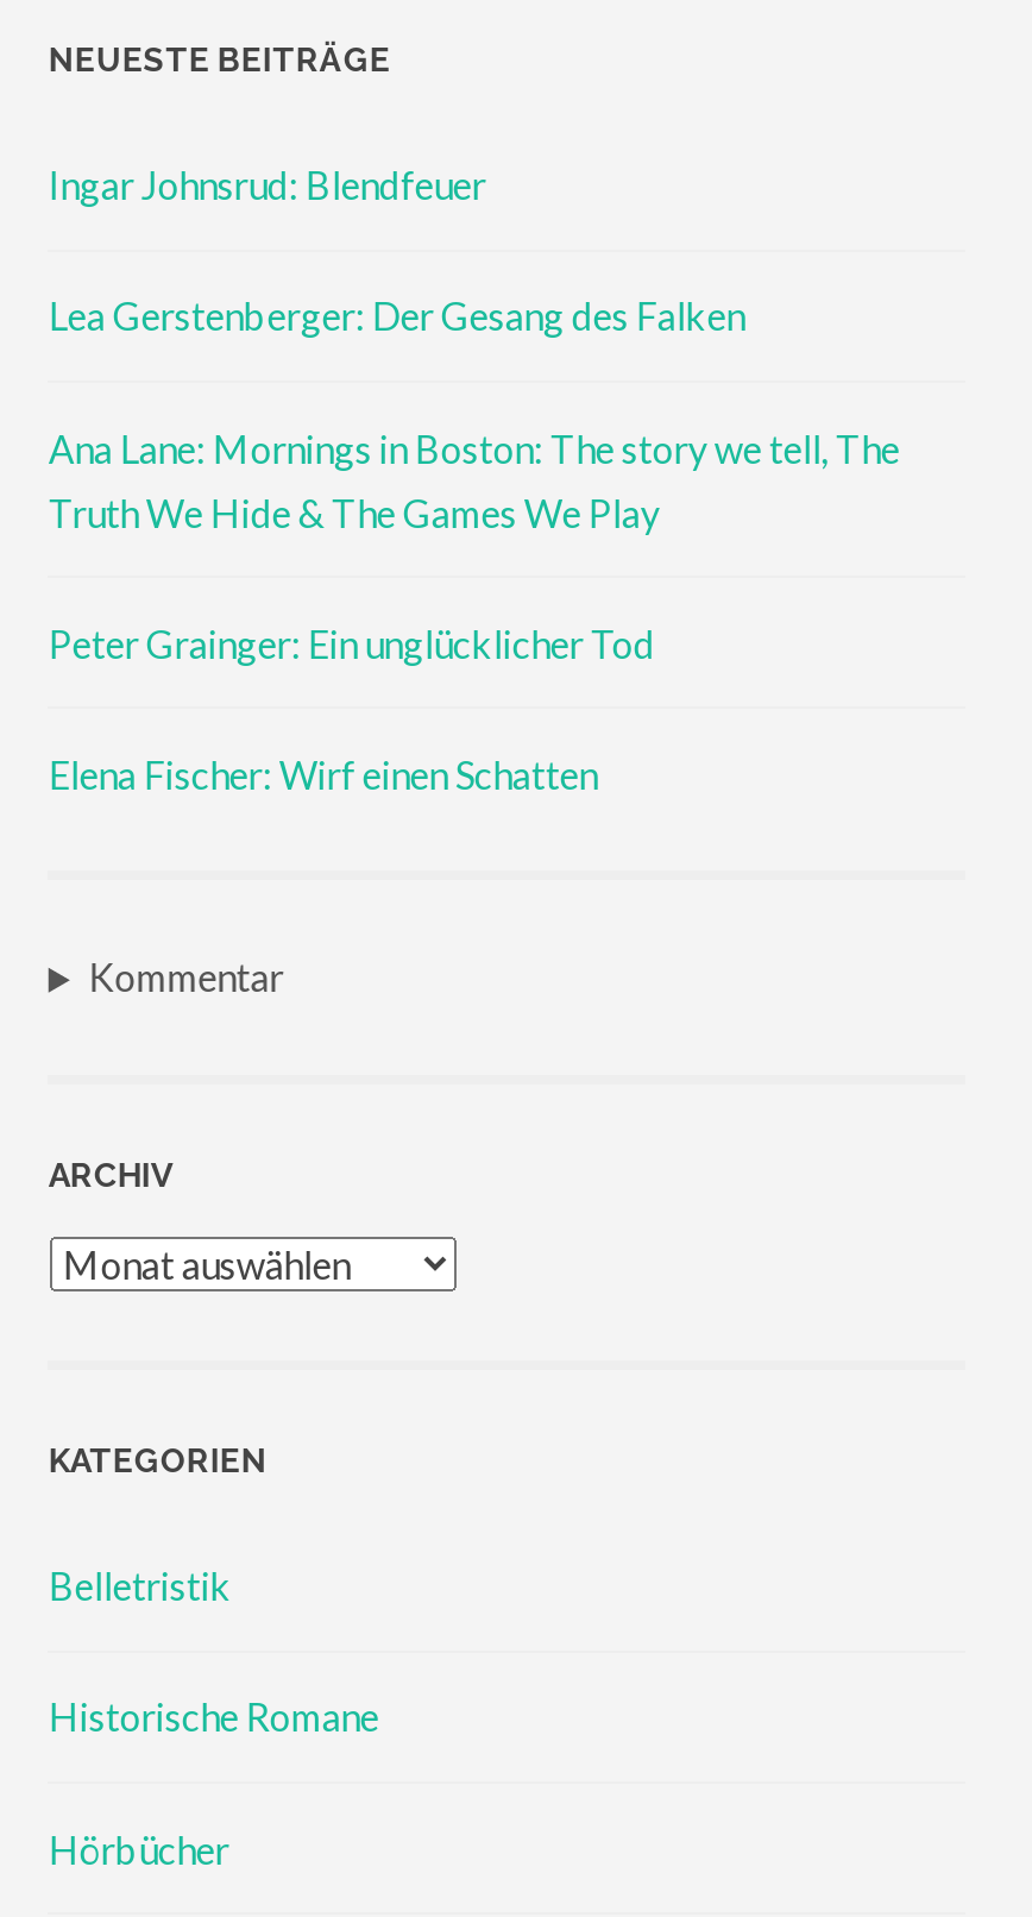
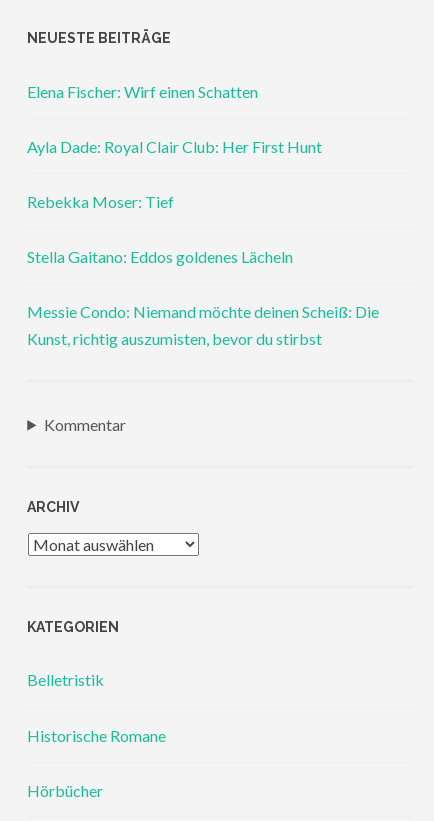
[49,163,900,666] Ingar Johnsrud: Blendfeuer | Lea Gerstenberger: Der Gesang des Falken | Ana Lane: Mornings in Boston: The story we tell, The | Truth We Hide & The Games We Play | Peter Grainger: Ein unglücklicher Tod -> none
moved [49,752,598,797] -> [27,81,258,100]: Elena Fischer: Wirf einen Schatten
none -> [27,137,379,348] Ayla Dade: Royal Clair Club: Her First Hunt | Rebekka Moser: Tief | Stella Gaitano: Eddos goldenes Lächeln | Messie Condo: Niemand möchte deinen Scheiß: Die | Kunst, richtig auszumisten, bevor du stirbst

